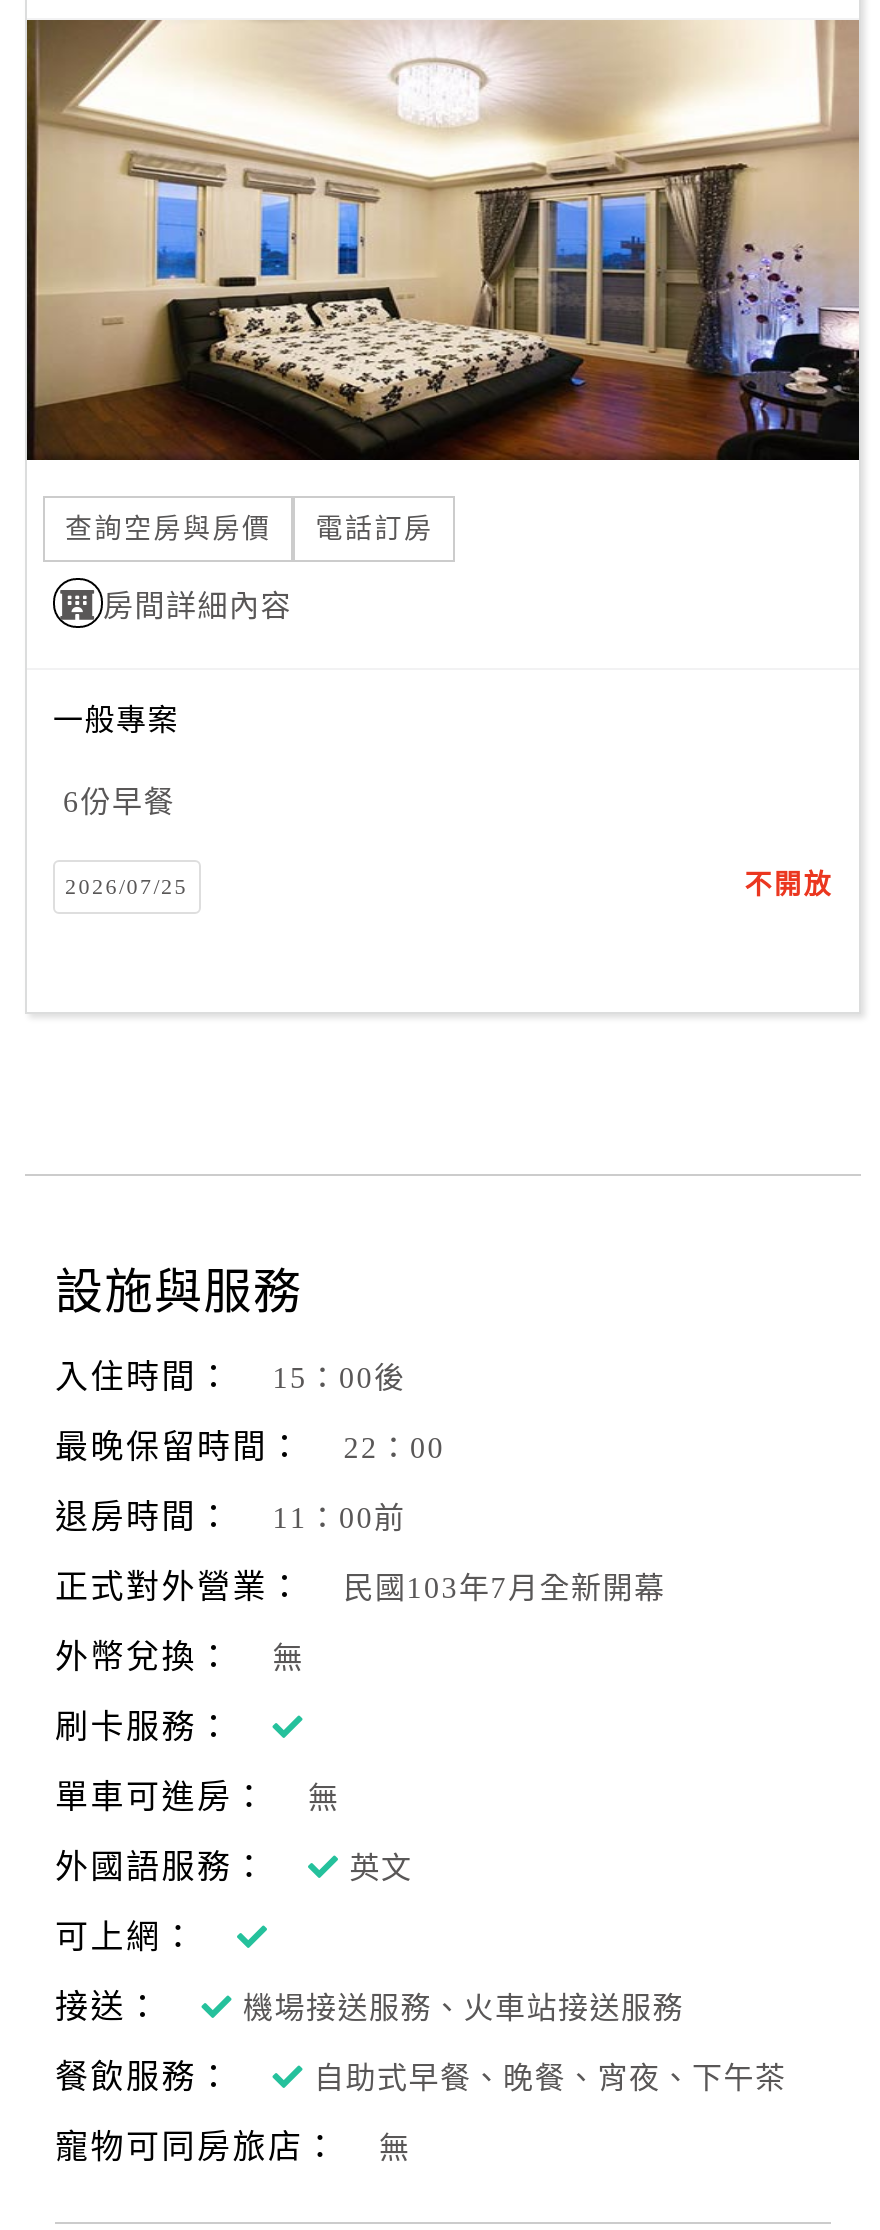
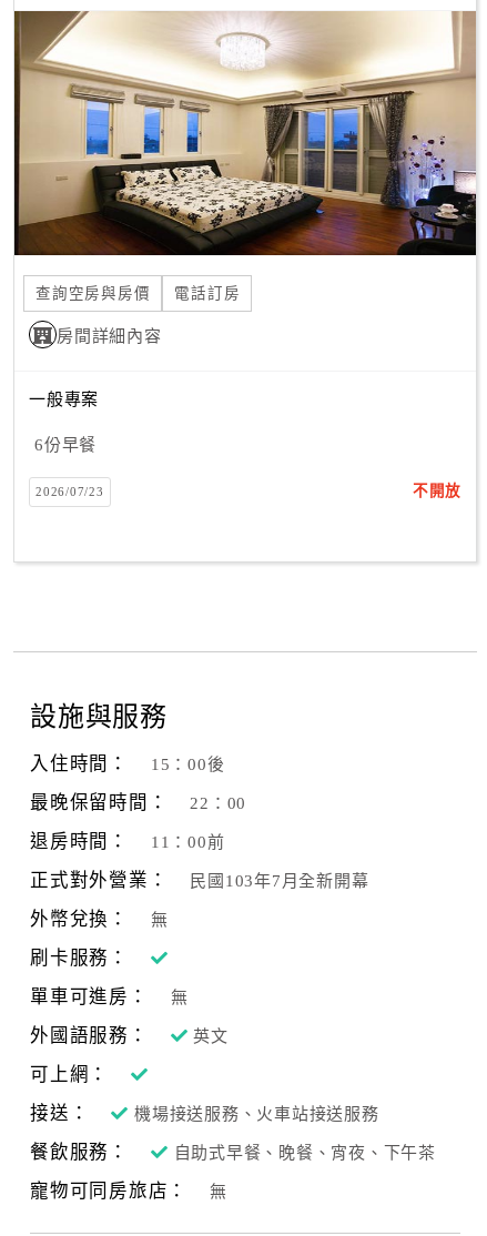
[65,874,188,898] 2026/07/25 -> [35,485,104,498] 2026/07/23

